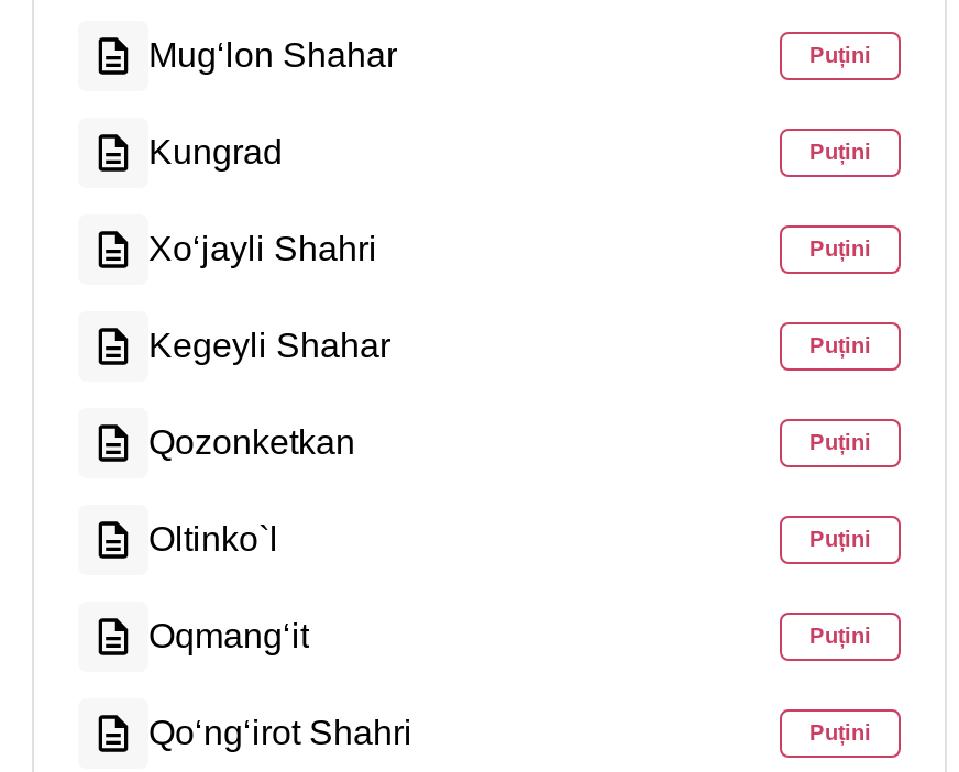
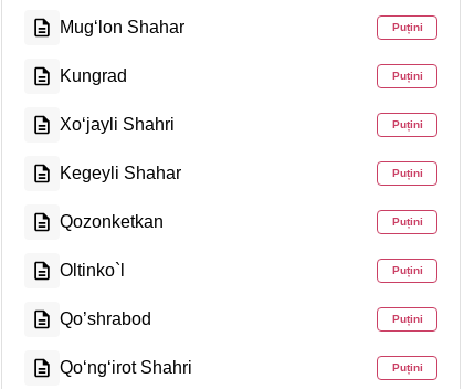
[148,617,309,654] Oqmang‘it -> [60,309,151,328] Qo’shrabod

